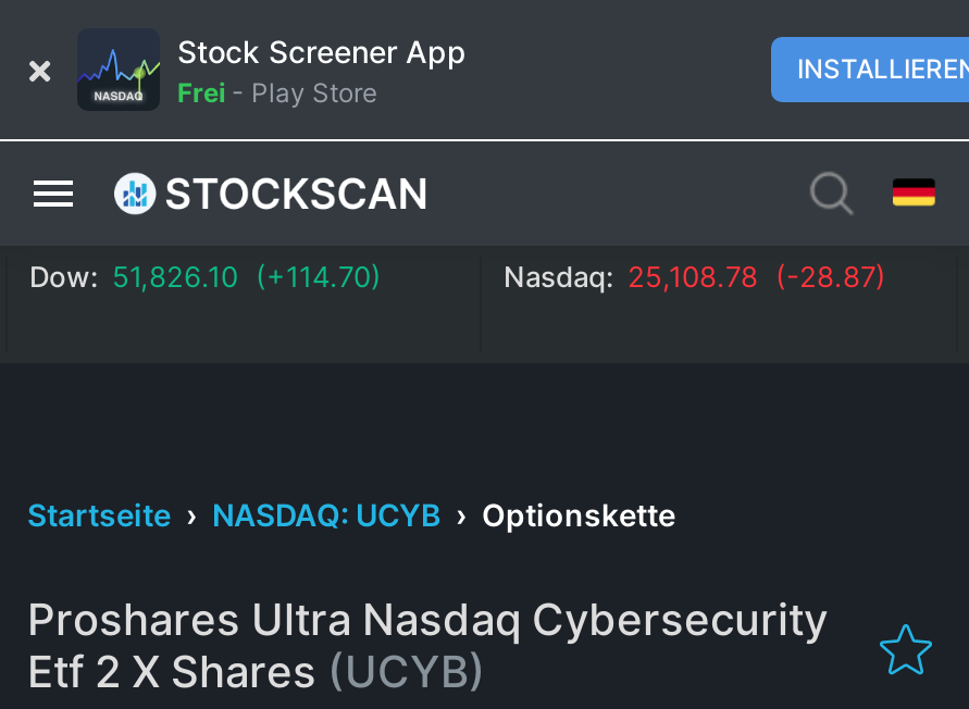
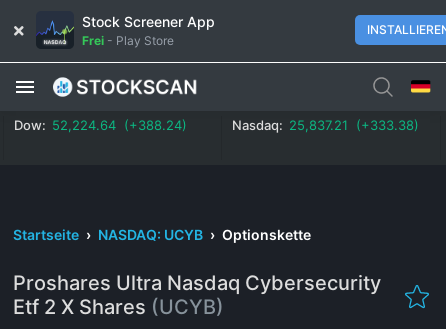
[29,258,382,293] Dow: 51,826.10 (+114.70) -> [14,116,187,132] Dow: 52,224.64 (+388.24)
[504,258,886,293] Nasdaq: 25,108.78 (-28.87) -> [232,116,419,132] Nasdaq: 25,837.21 (+333.38)

